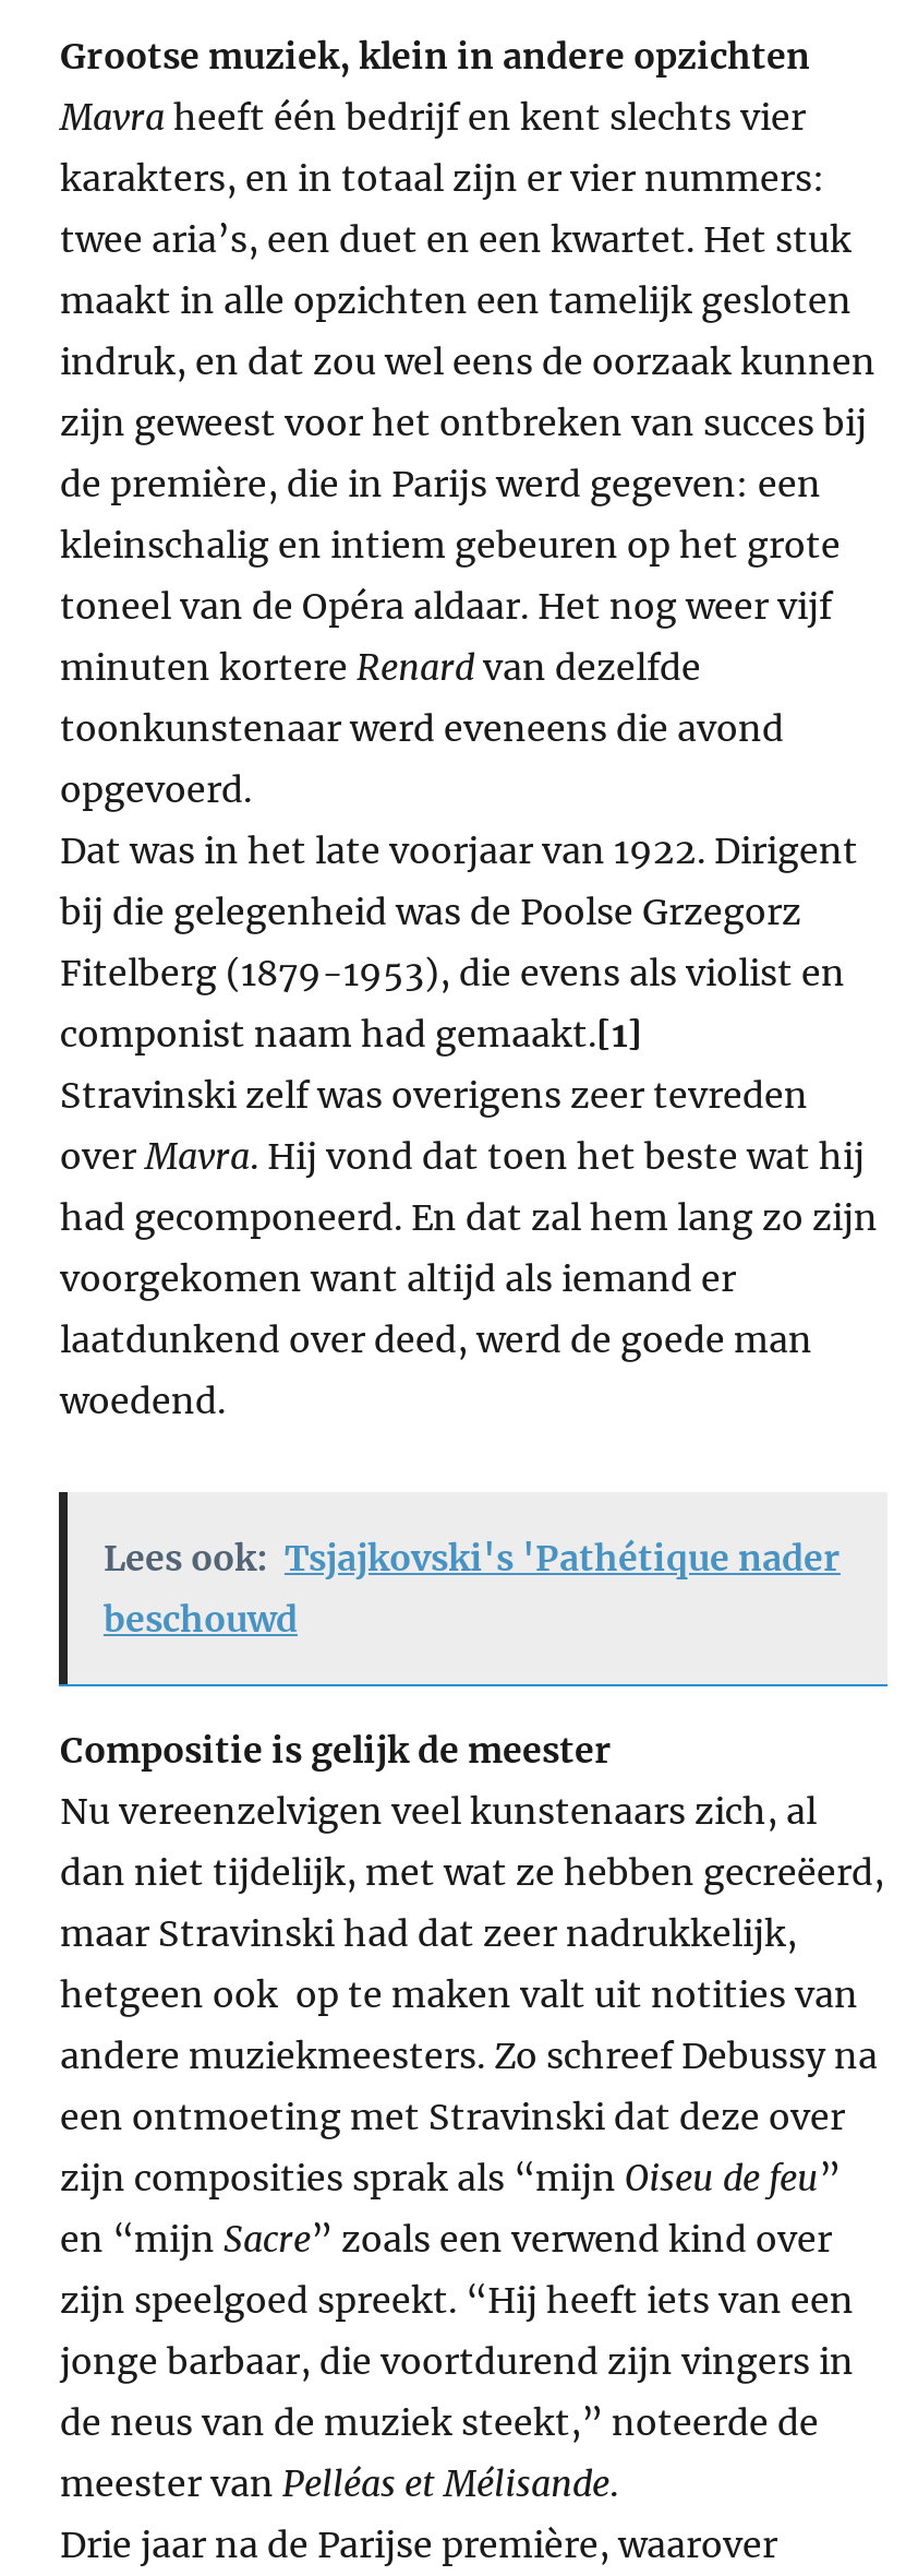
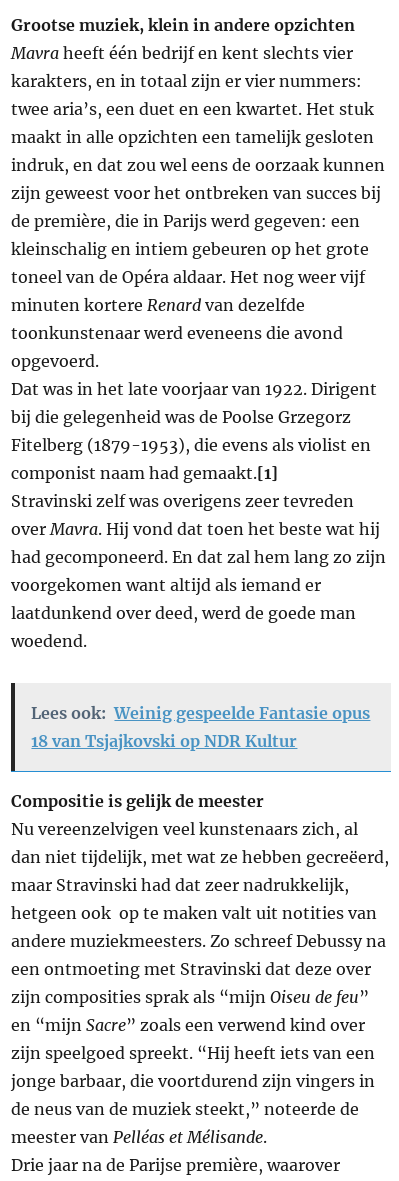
[104,1536,841,1641] Lees ook: Tsjajkovski's 'Pathétique nader | beschouwd -> [31,703,370,751] Lees ook: Weinig gespeelde Fantasie opus | 18 van Tsjajkovski op NDR Kultur

